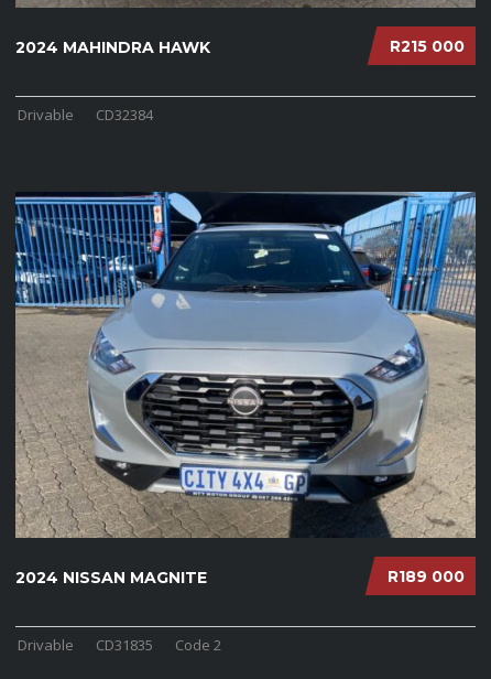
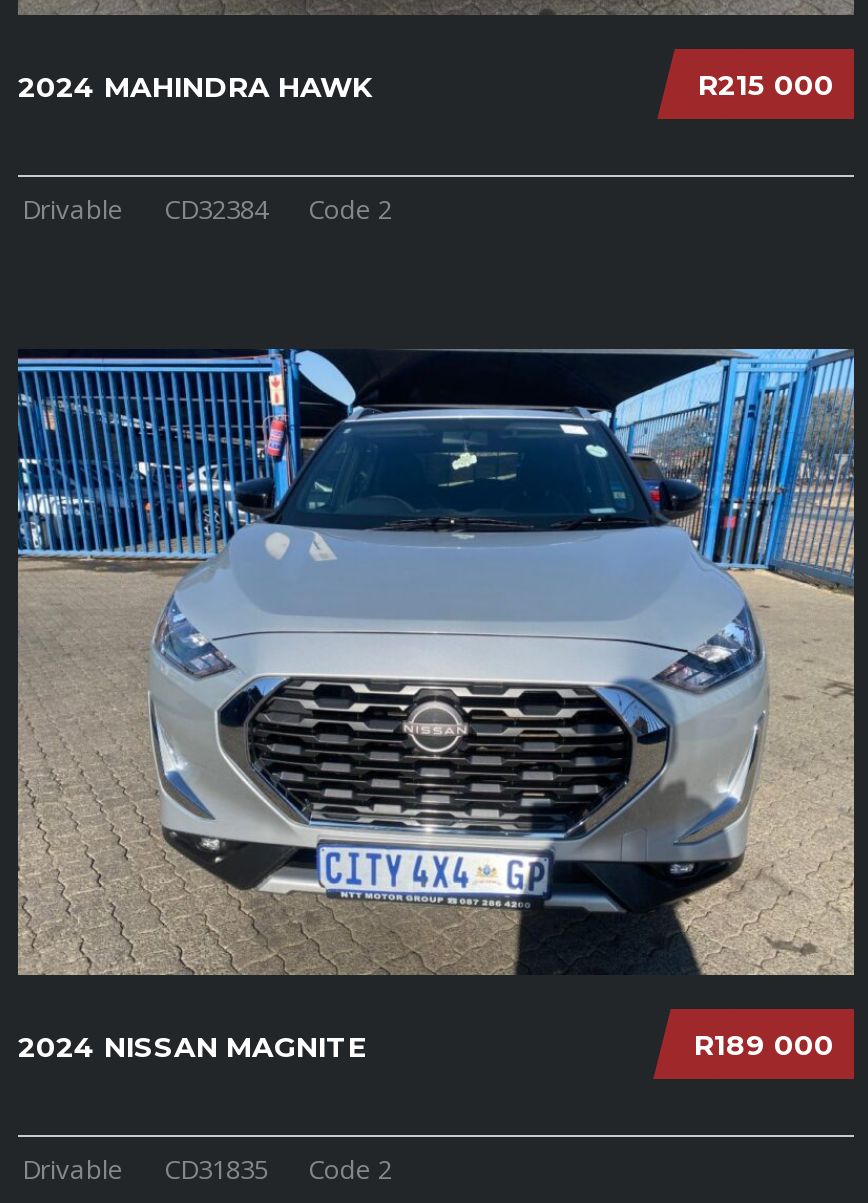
none -> [308,191,392,227] Code 2

